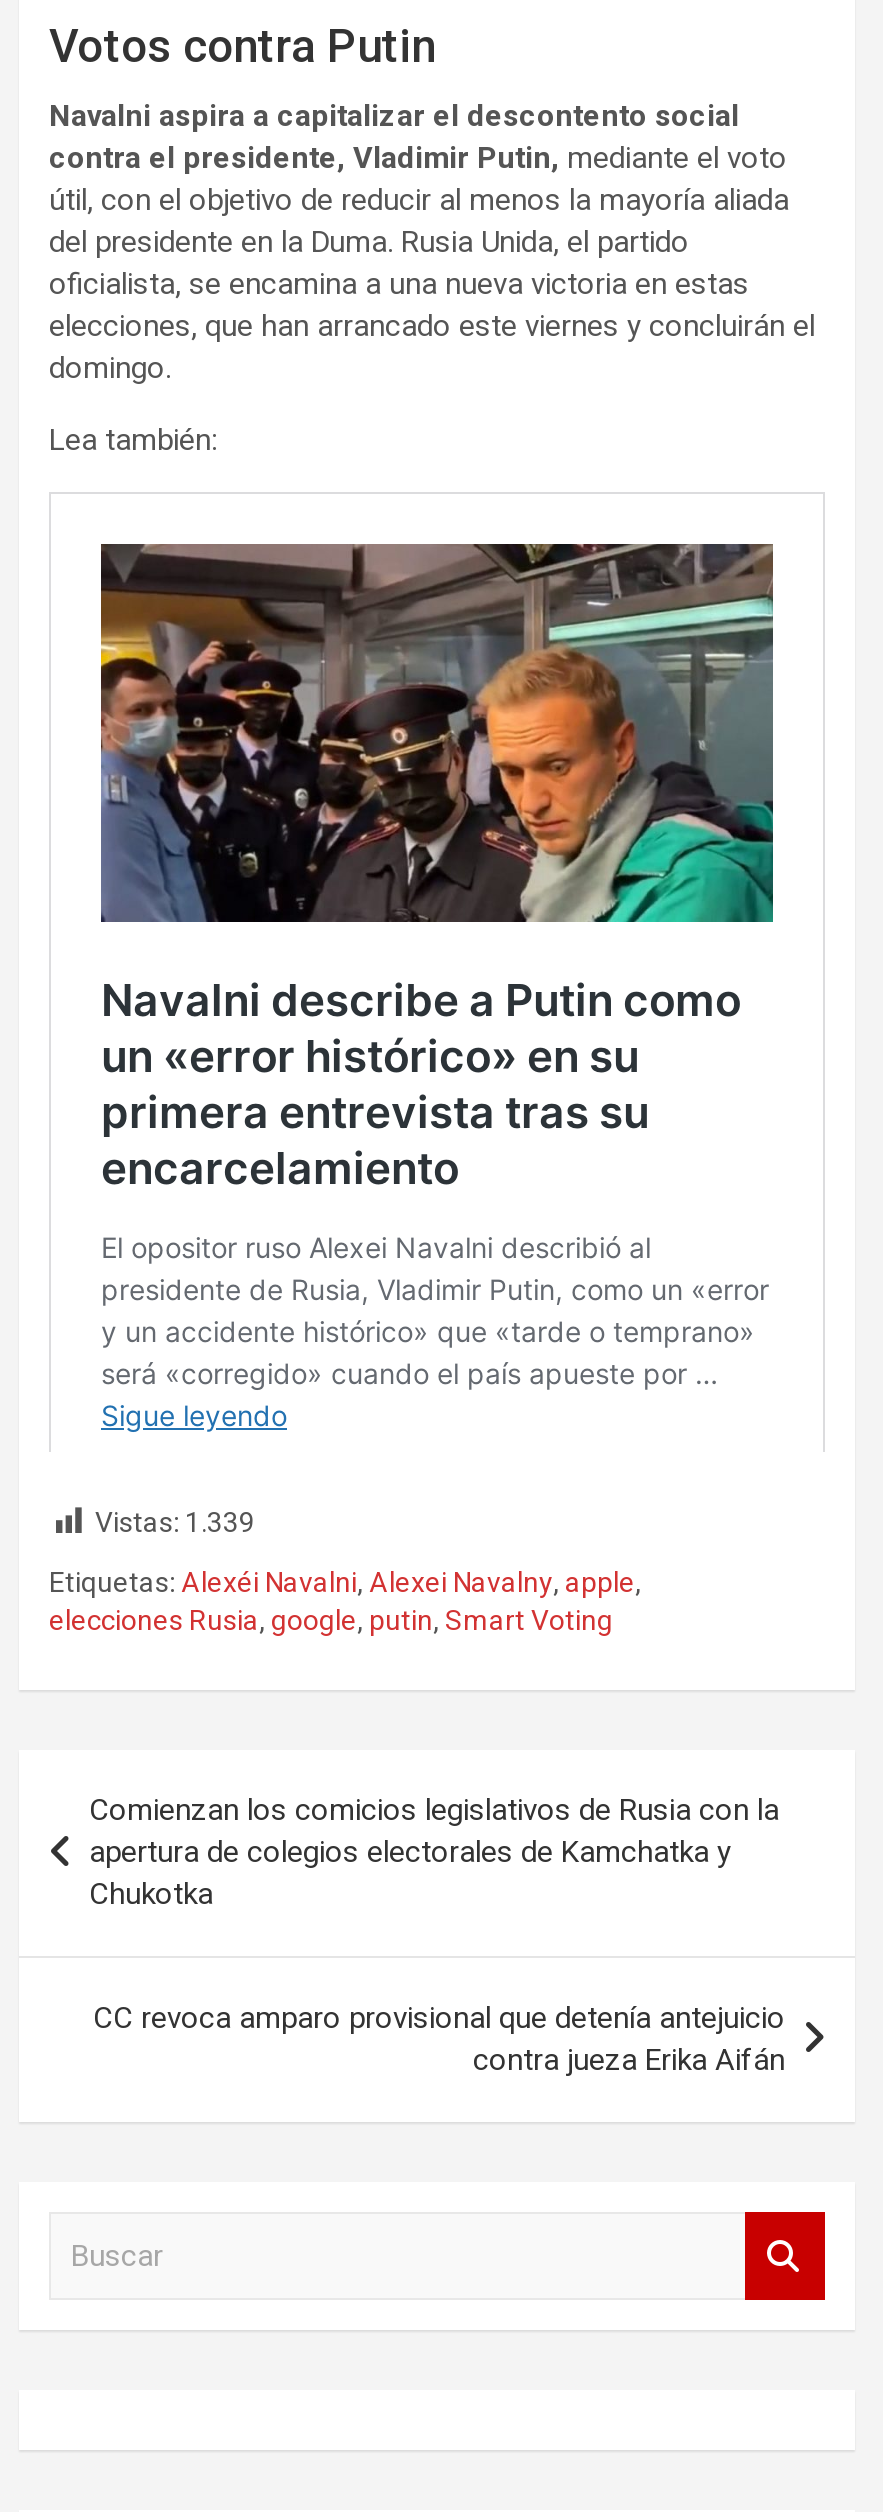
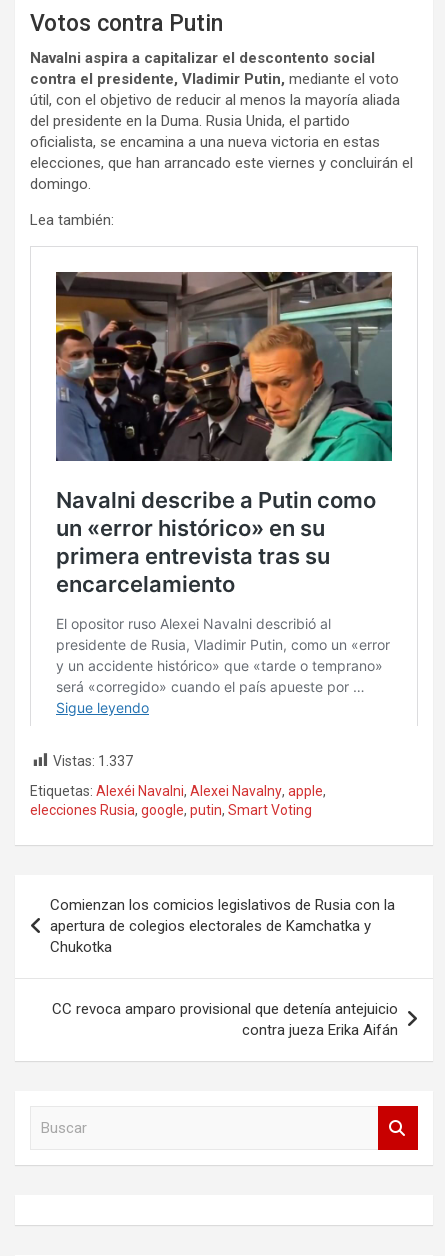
[95,1506,255,1538] Vistas: 1.339 -> [53,753,133,769] Vistas: 1.337

